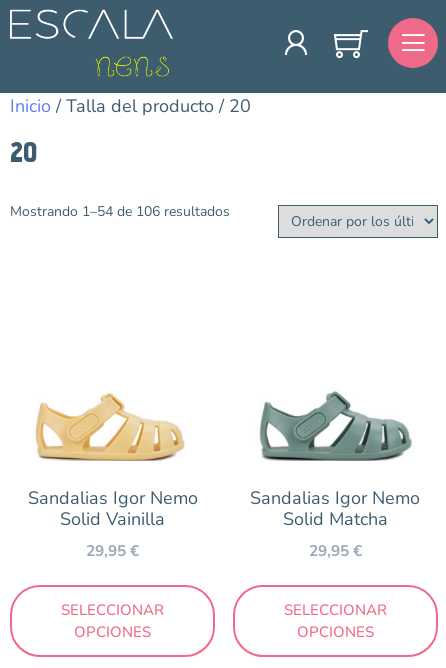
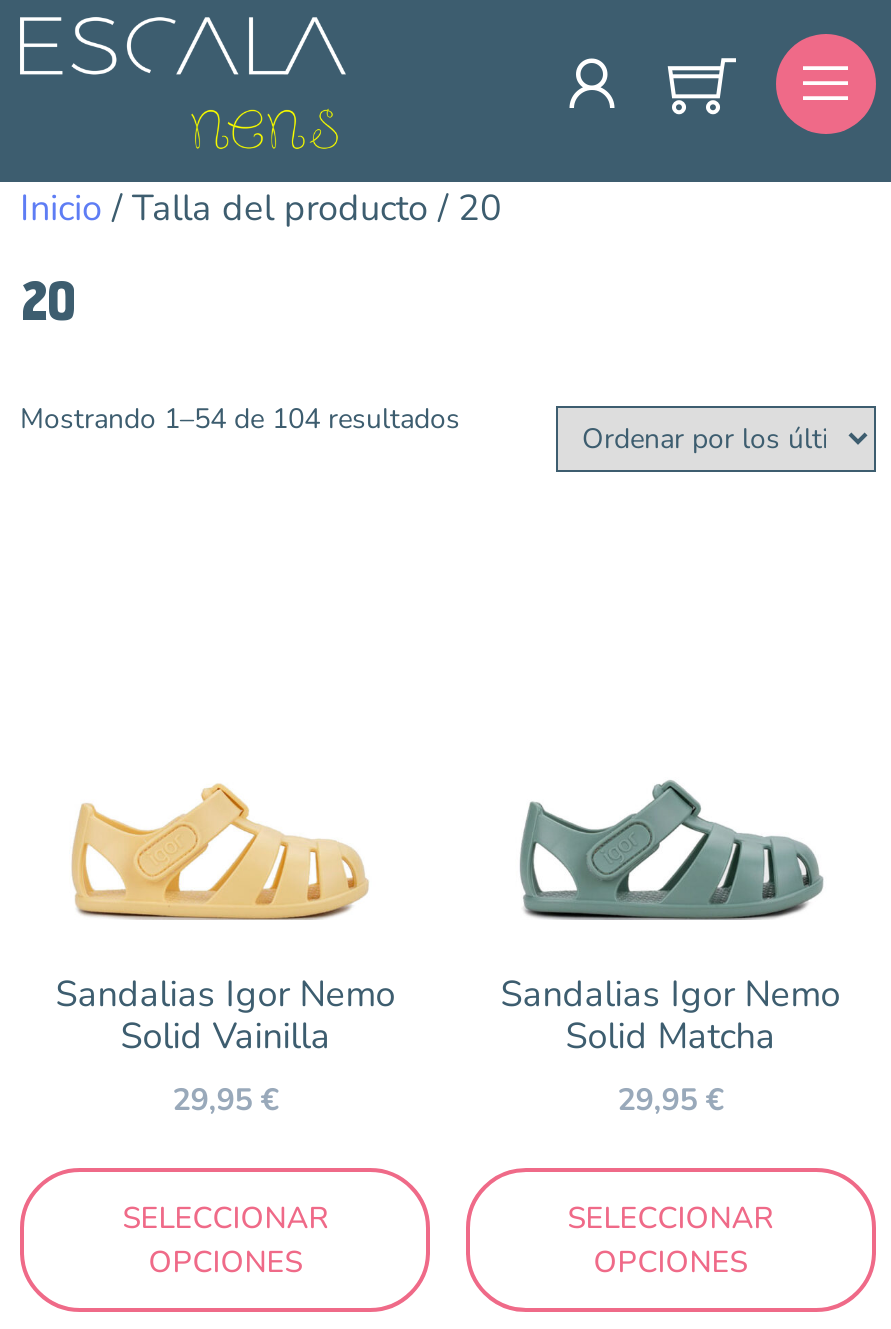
[10,202,230,221] Mostrando 1–54 de 106 resultados -> [20,401,460,439] Mostrando 1–54 de 104 resultados

